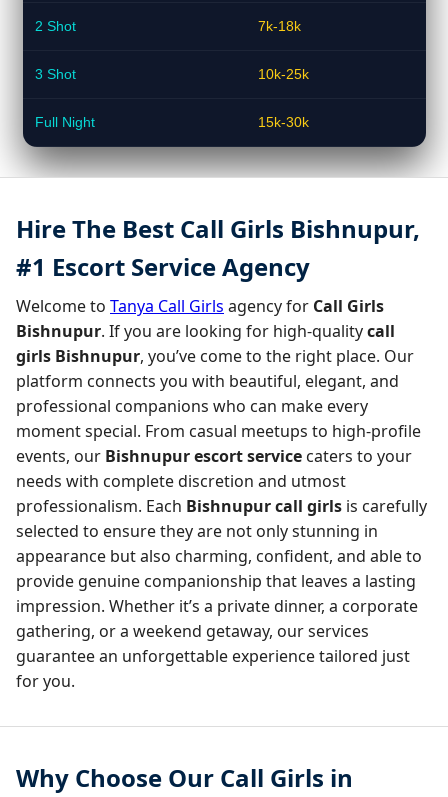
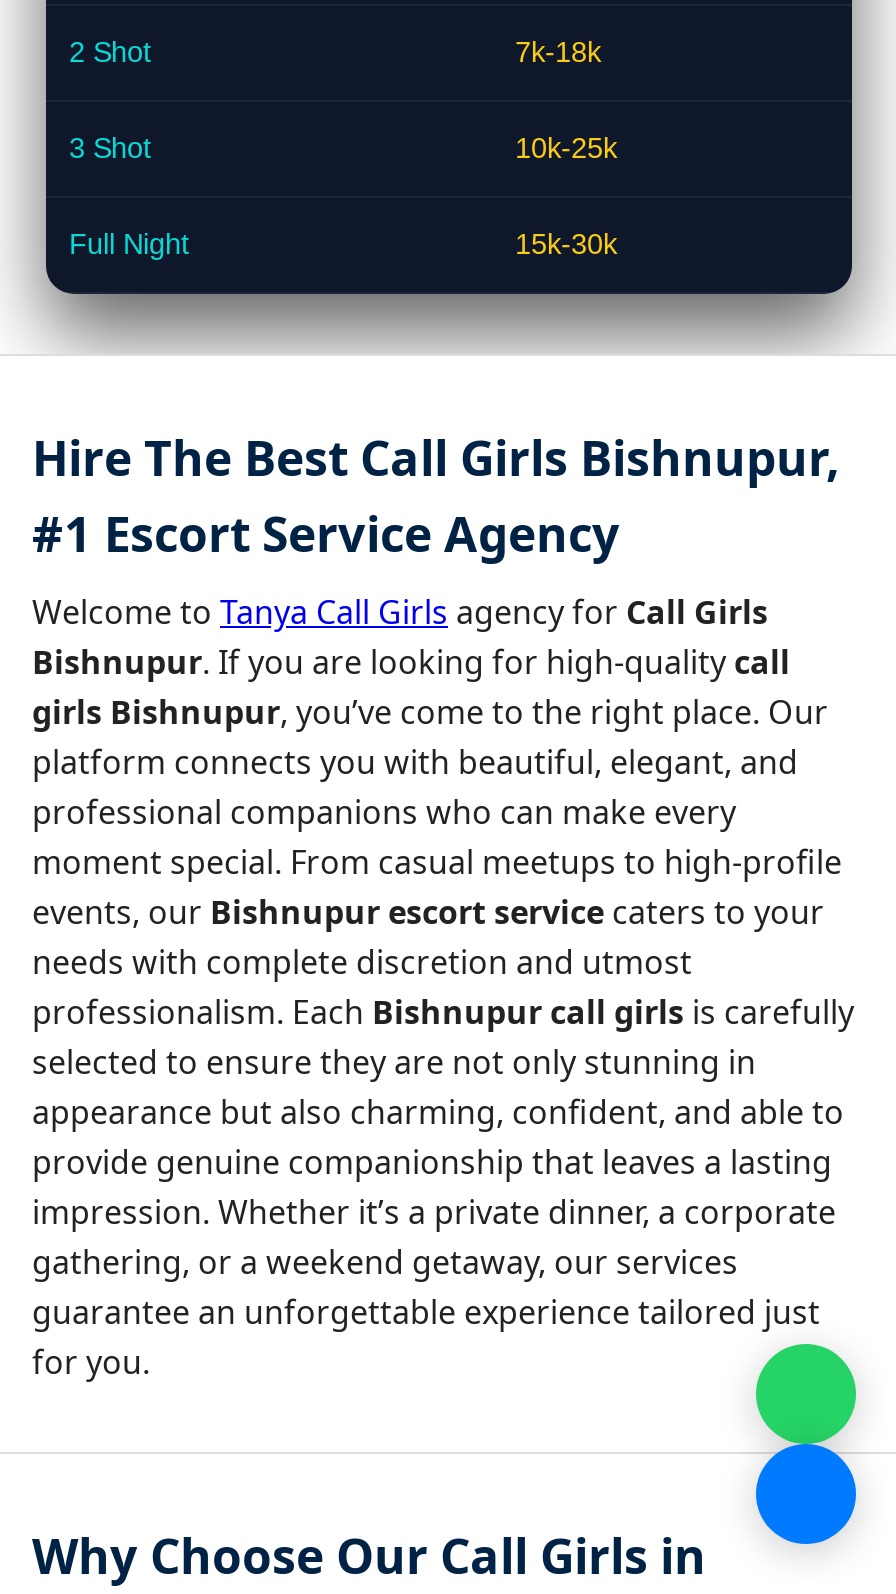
none -> [752,1342,860,1548] [image]

